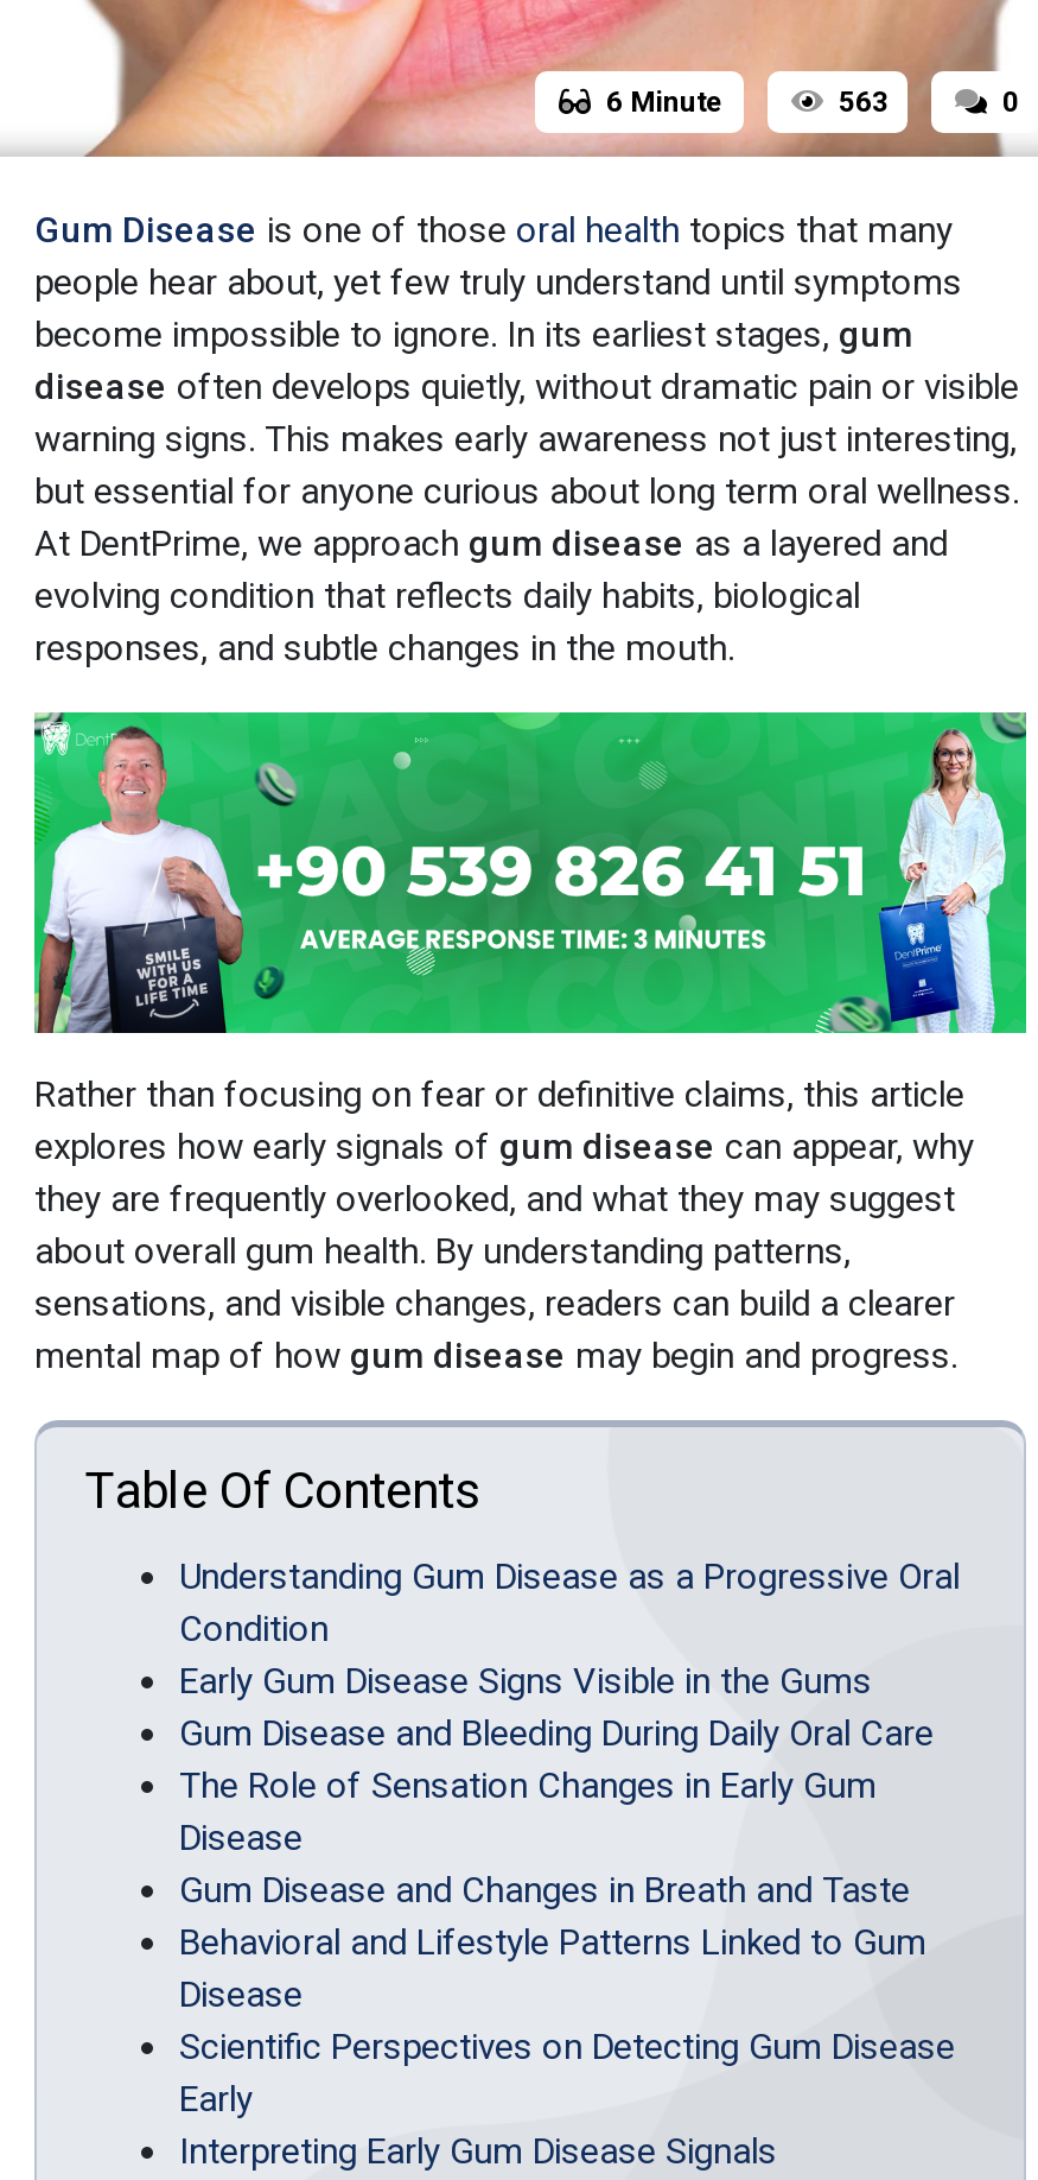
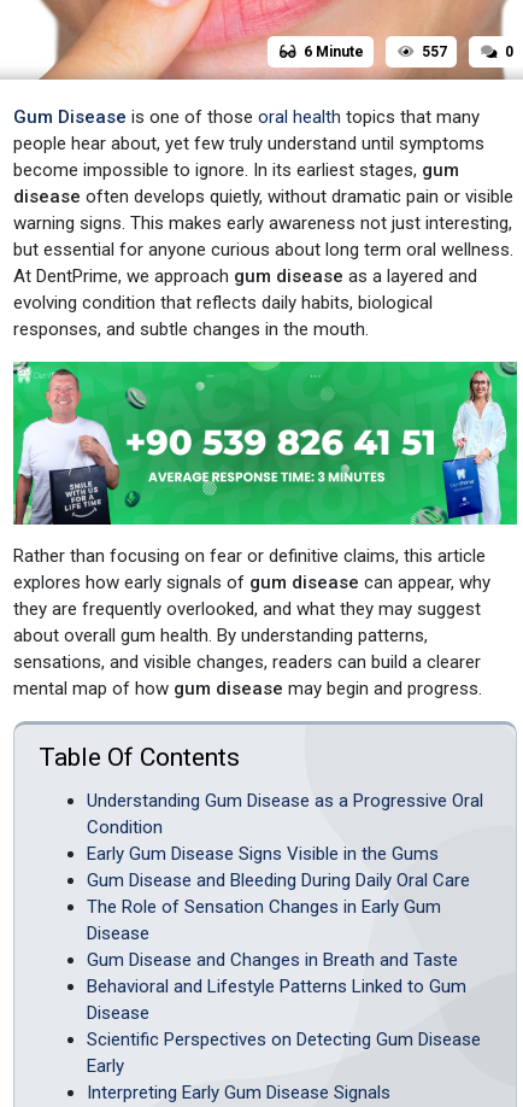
[832,86,889,119] 563 -> [418,44,447,61] 557

